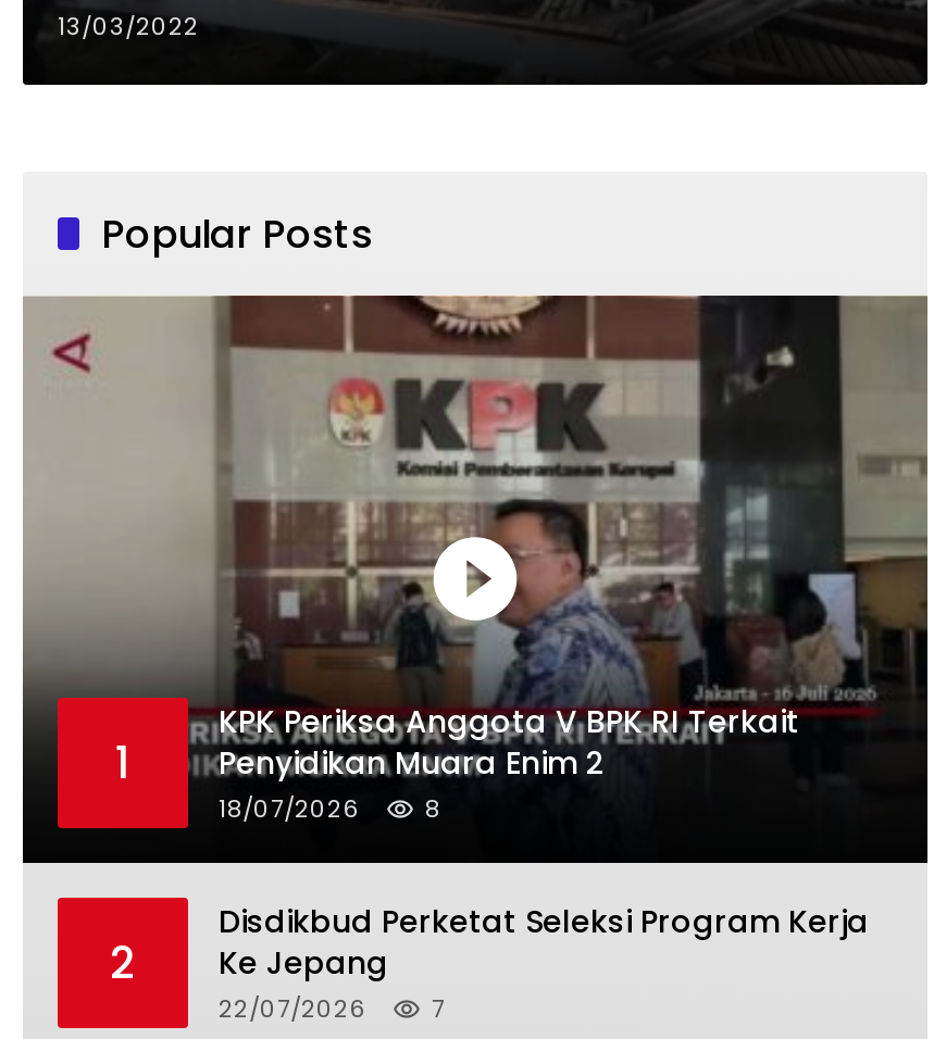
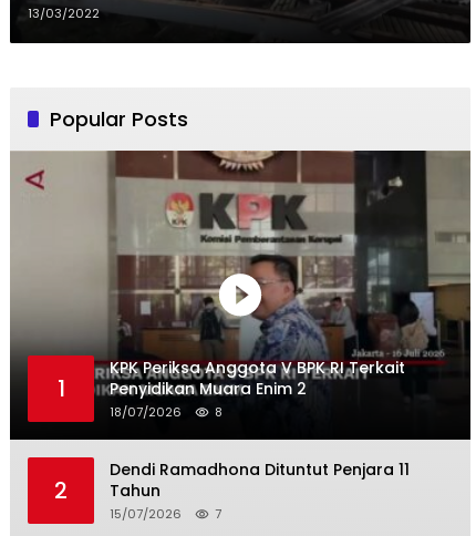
[219,901,869,1027] Disdikbud Perketat Seleksi Program Kerja | Ke Jepang | 22/07/2026 -> [110,459,410,523] Dendi Ramadhona Dituntut Penjara 11 | Tahun | 15/07/2026

